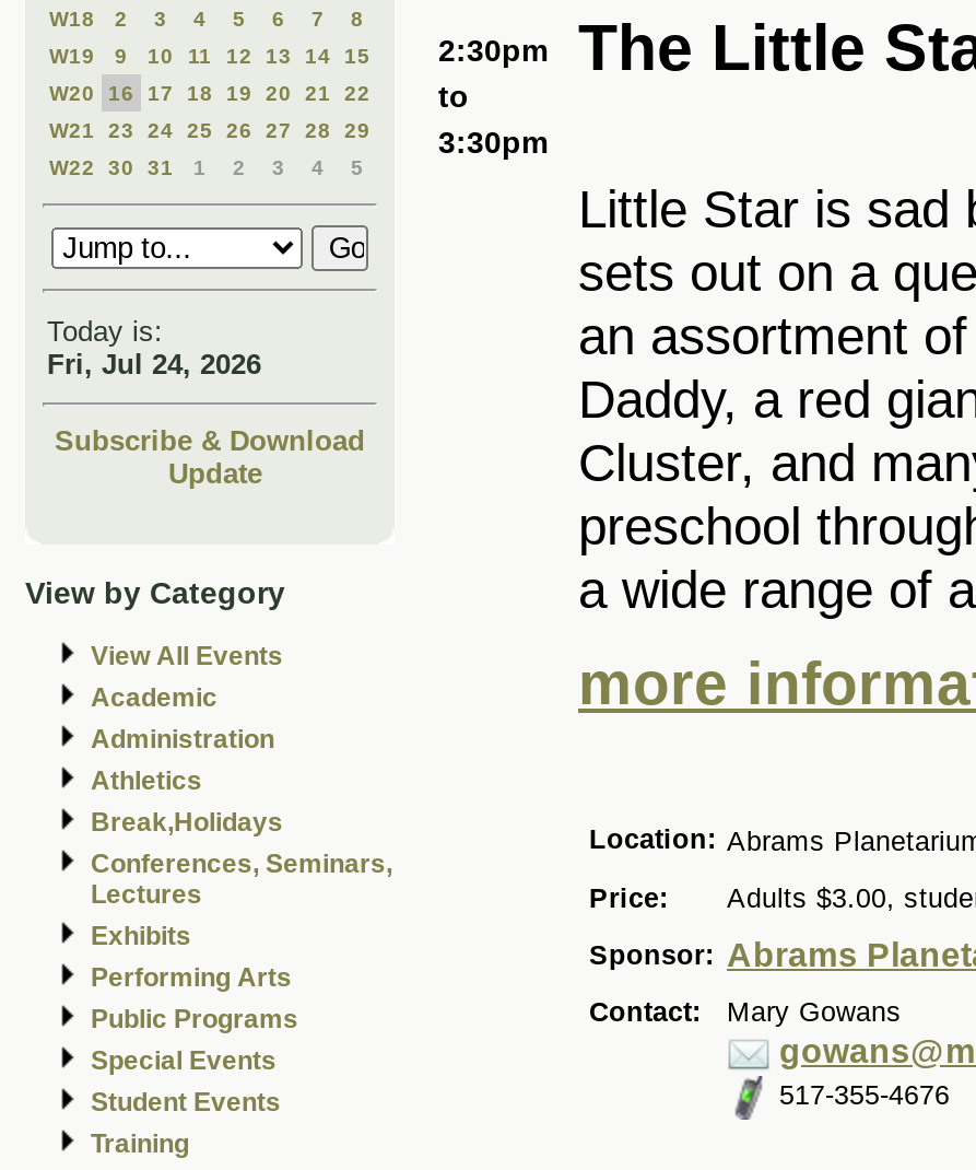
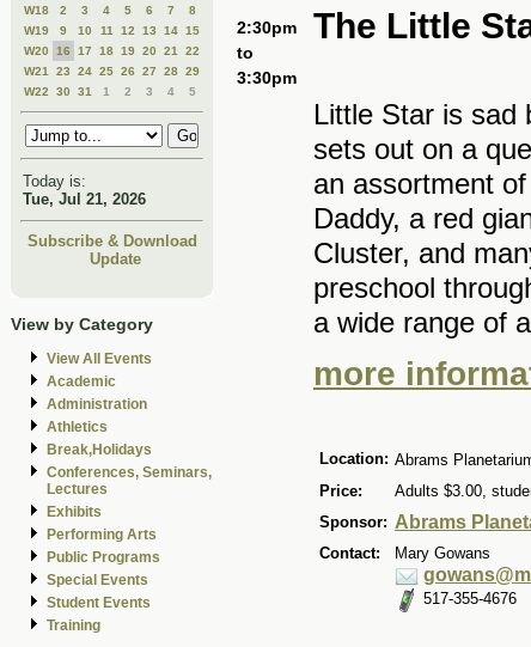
[47,348,261,381] Fri, Jul 24, 2026 -> [23,191,146,208] Tue, Jul 21, 2026

